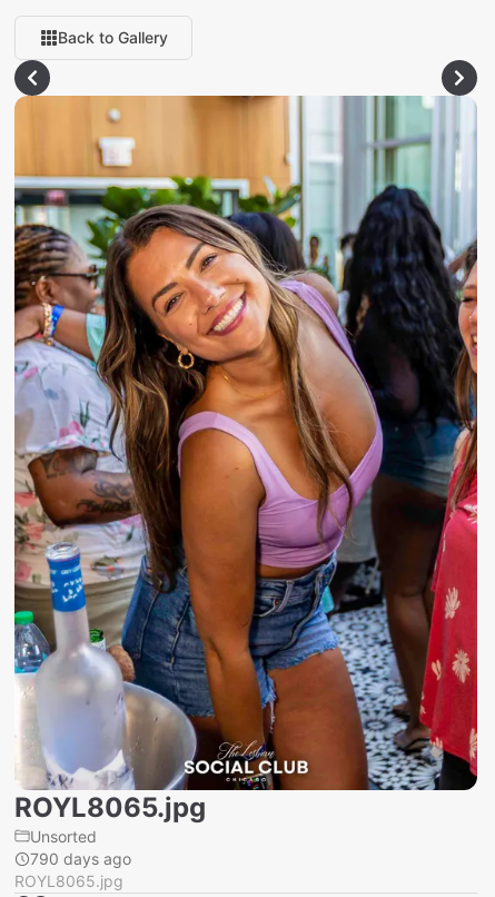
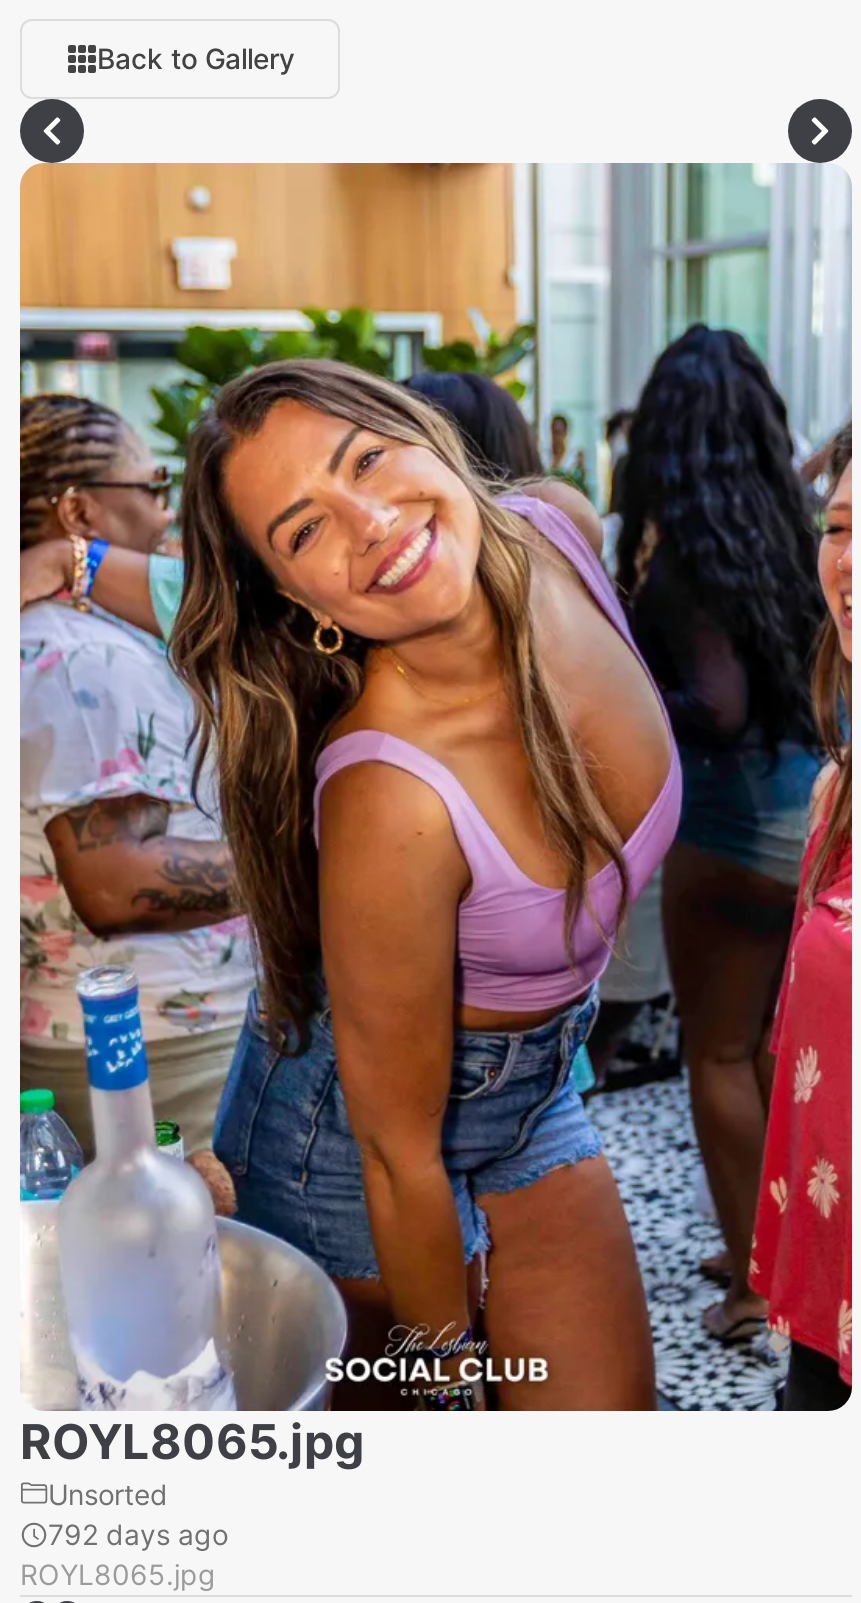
[30,849,131,868] 790 days ago -> [48,1518,228,1552] 792 days ago

